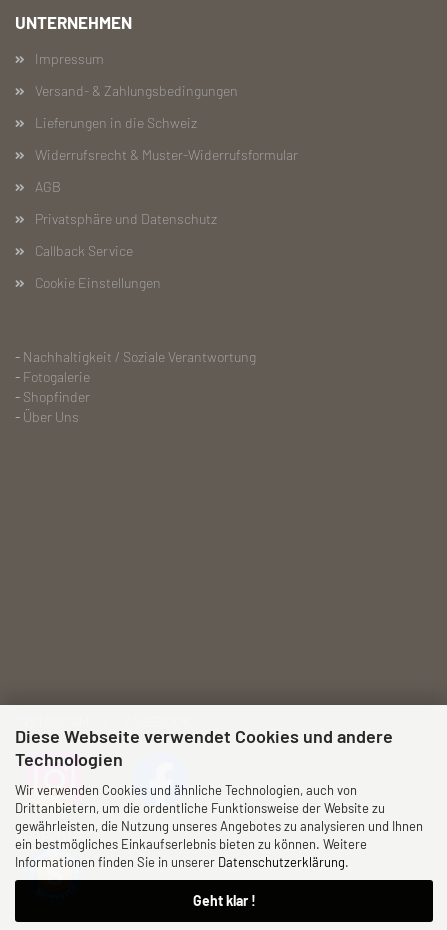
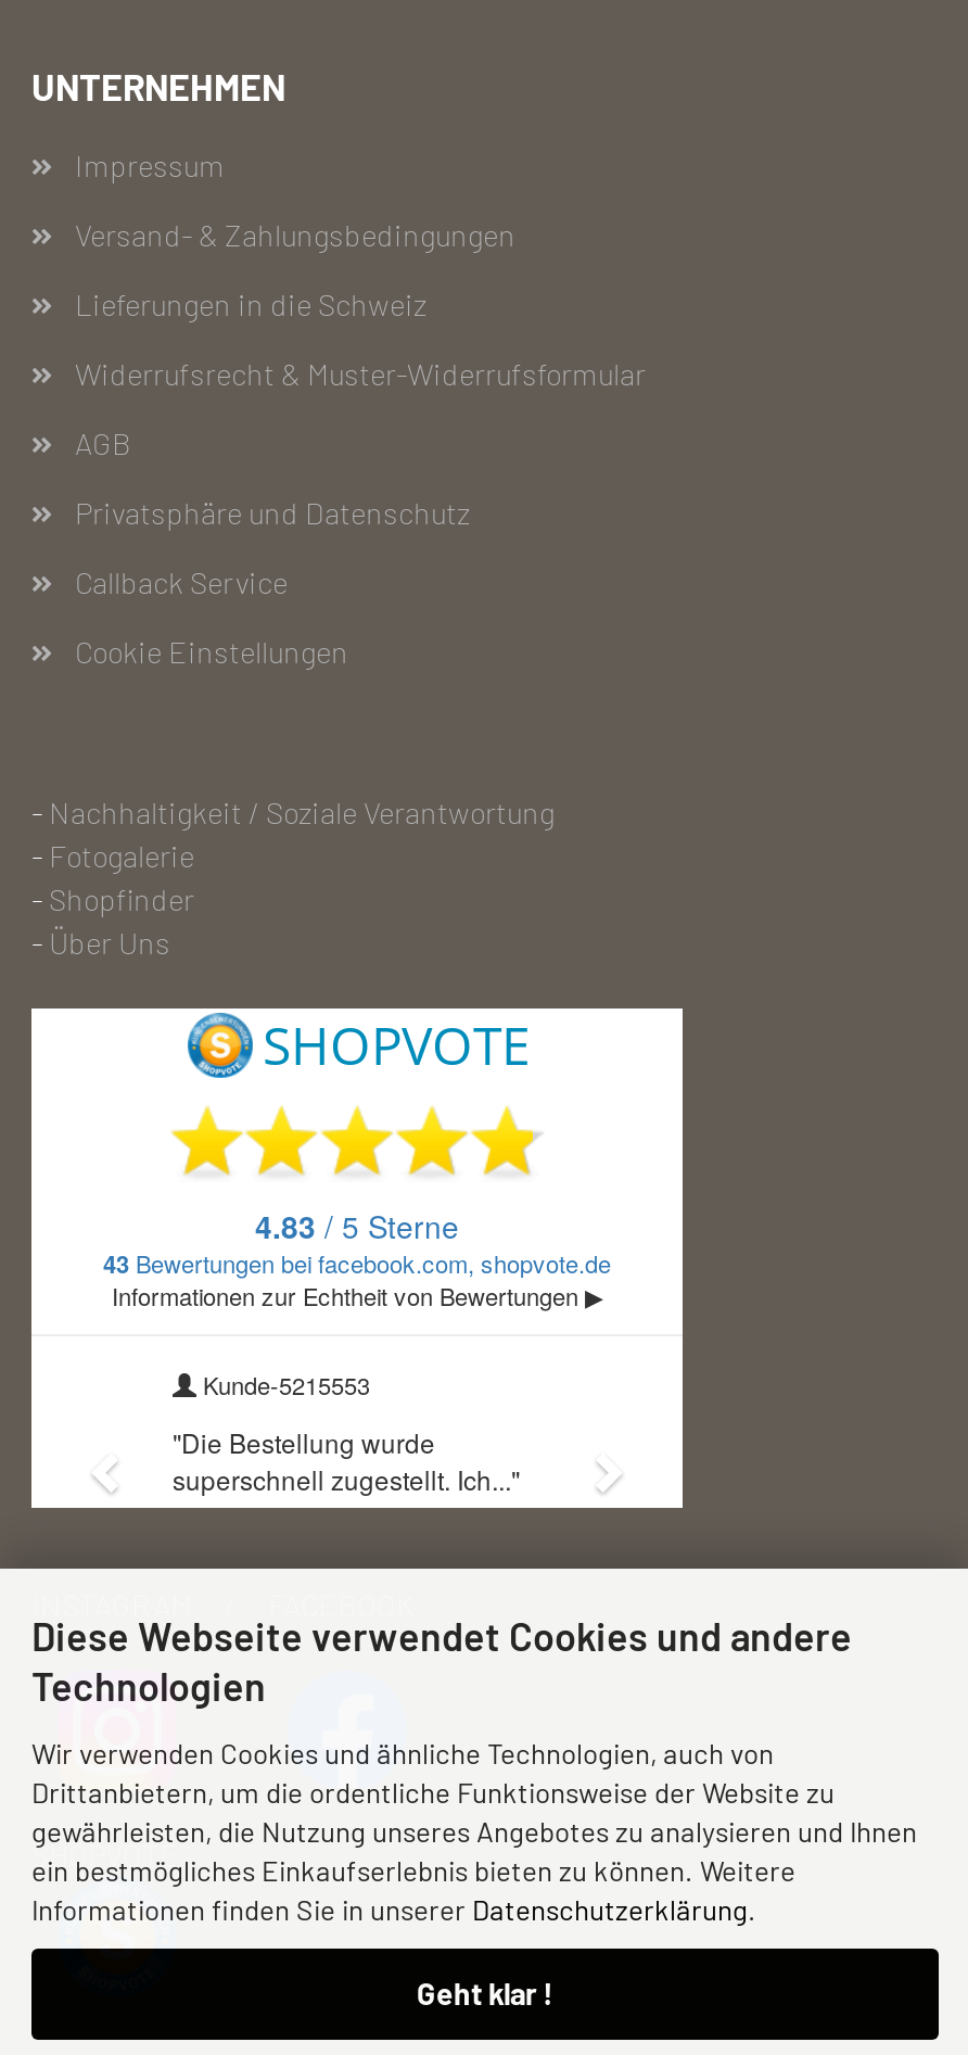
none -> [29,1006,685,1510] [image]

